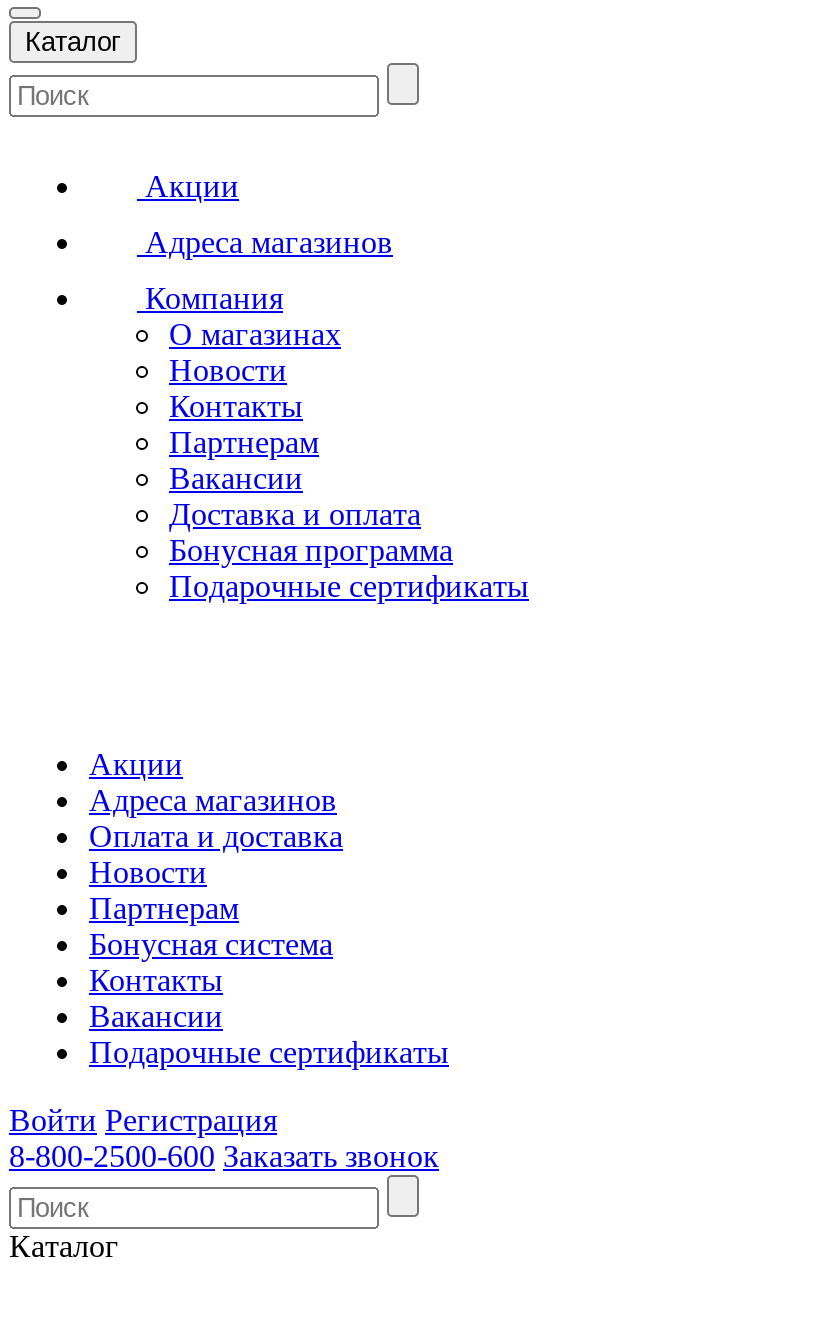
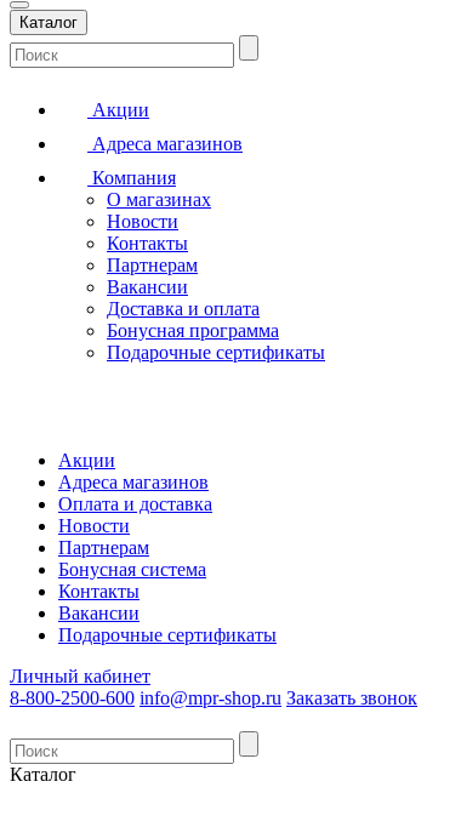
[9,1103,439,1173] Войти Регистрация | 8-800-2500-600 Заказать звонок -> [10,666,417,708] Личный кабинет | 8-800-2500-600 info@mpr-shop.ru Заказать звонок

